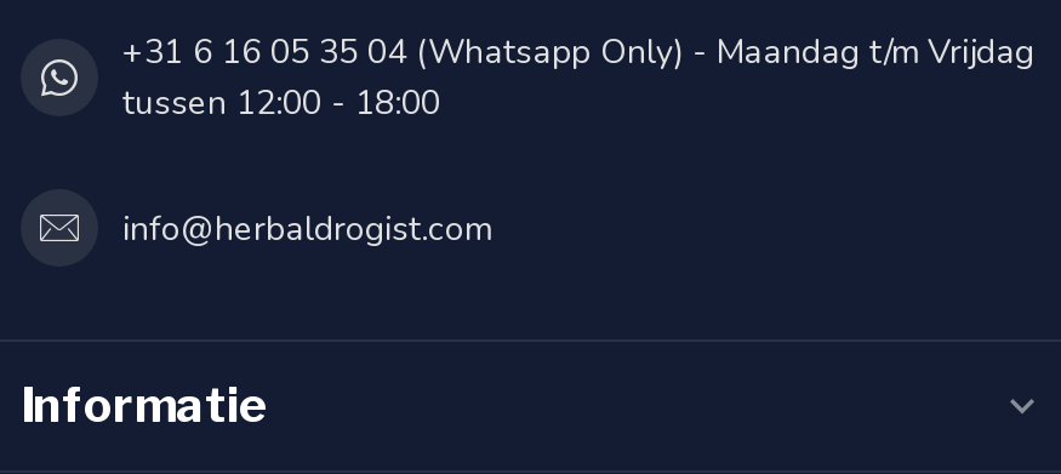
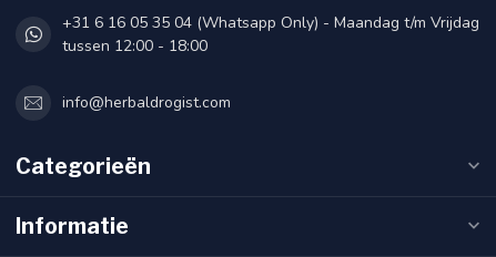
none -> [16,153,151,179] Categorieën

